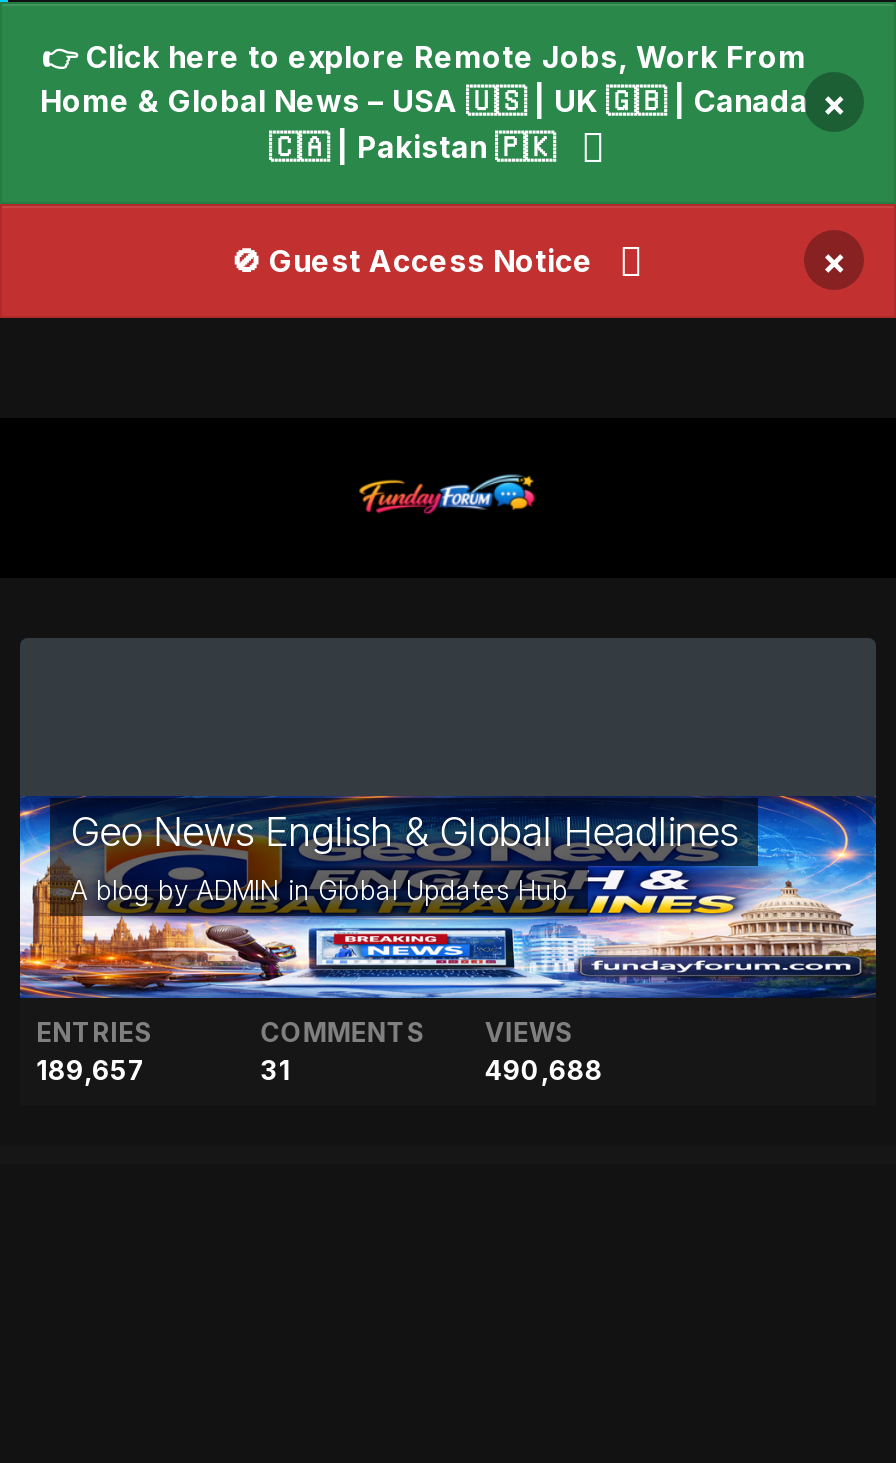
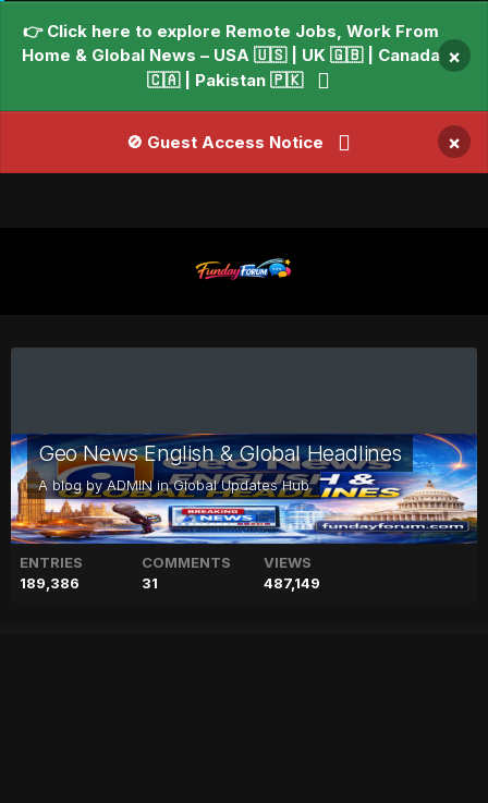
[36,1054,146,1086] 189,657 -> [20,574,80,591] 189,386
[485,1054,603,1086] 490,688 -> [264,574,321,591] 487,149

